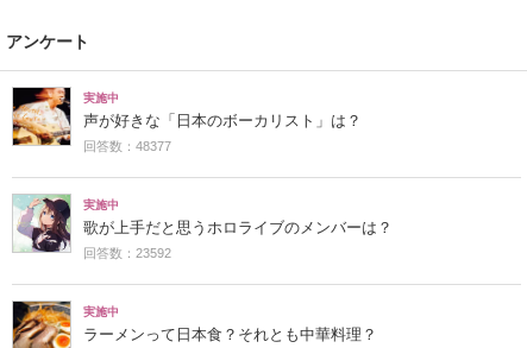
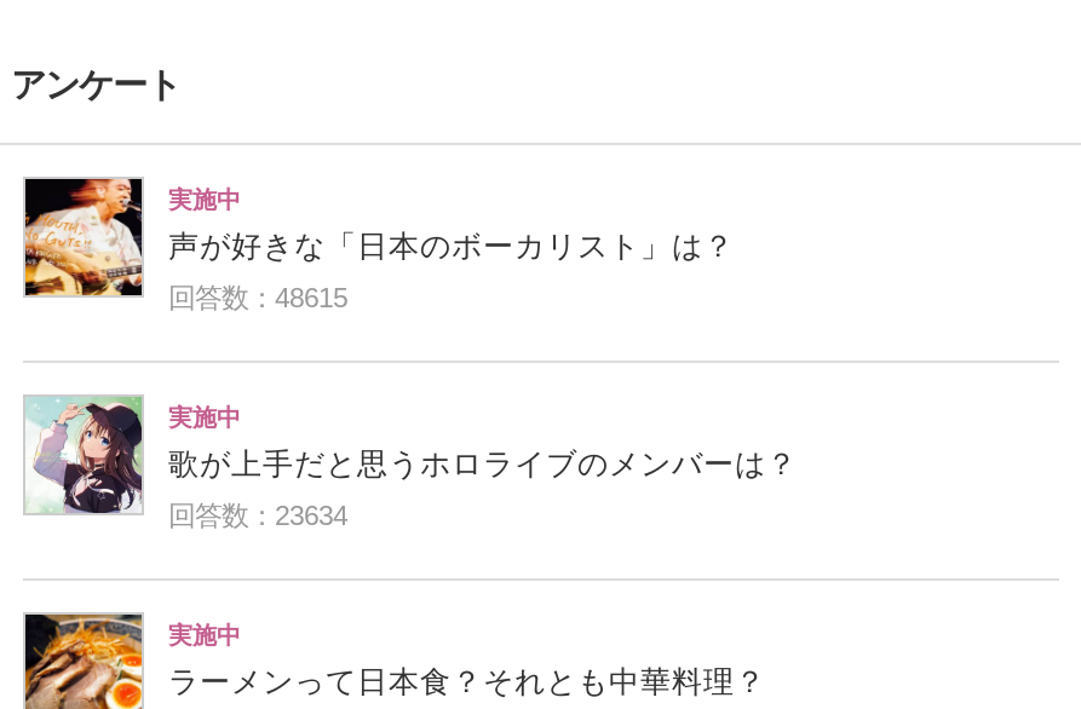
[83,139,171,153] 回答数：48377 -> [168,283,347,312] 回答数：48615
[83,246,171,260] 回答数：23592 -> [168,501,347,530] 回答数：23634

